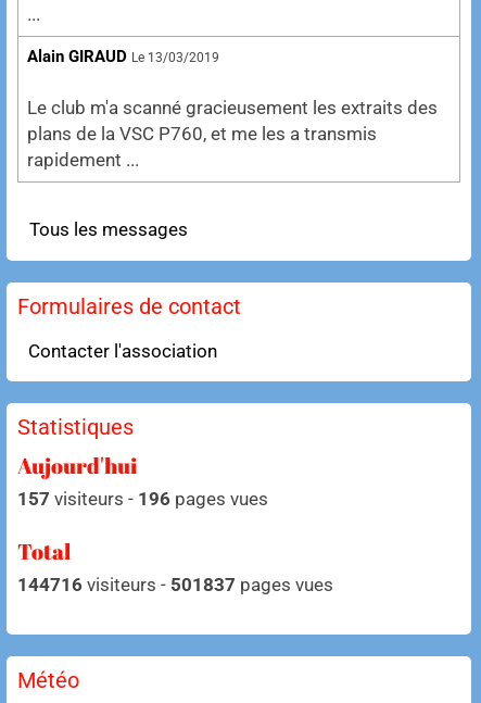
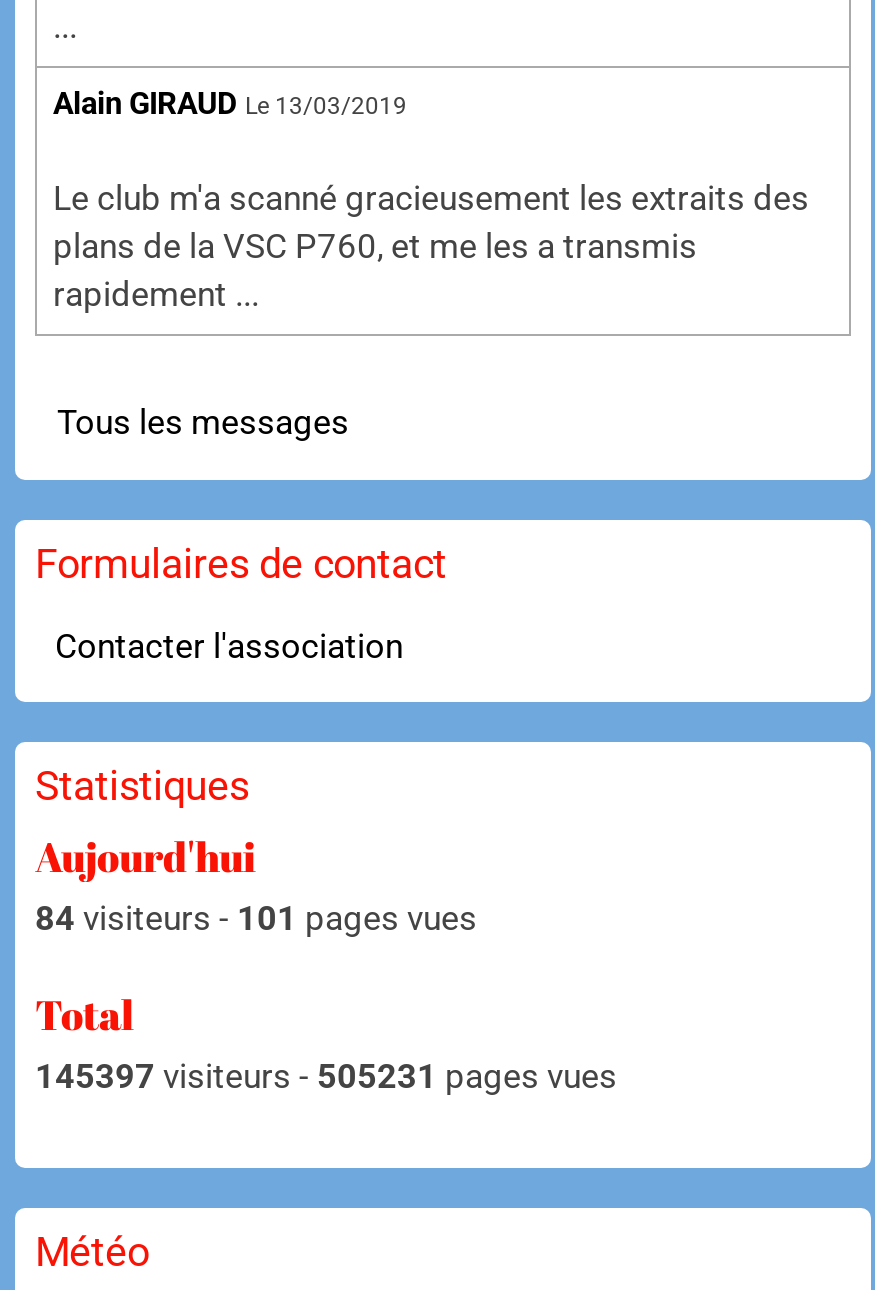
[17,488,268,510] 157 visiteurs - 196 pages vues -> [35,898,477,938] 84 visiteurs - 101 pages vues
[17,574,333,595] 144716 visiteurs - 501837 pages vues -> [35,1056,617,1096] 145397 visiteurs - 505231 pages vues

